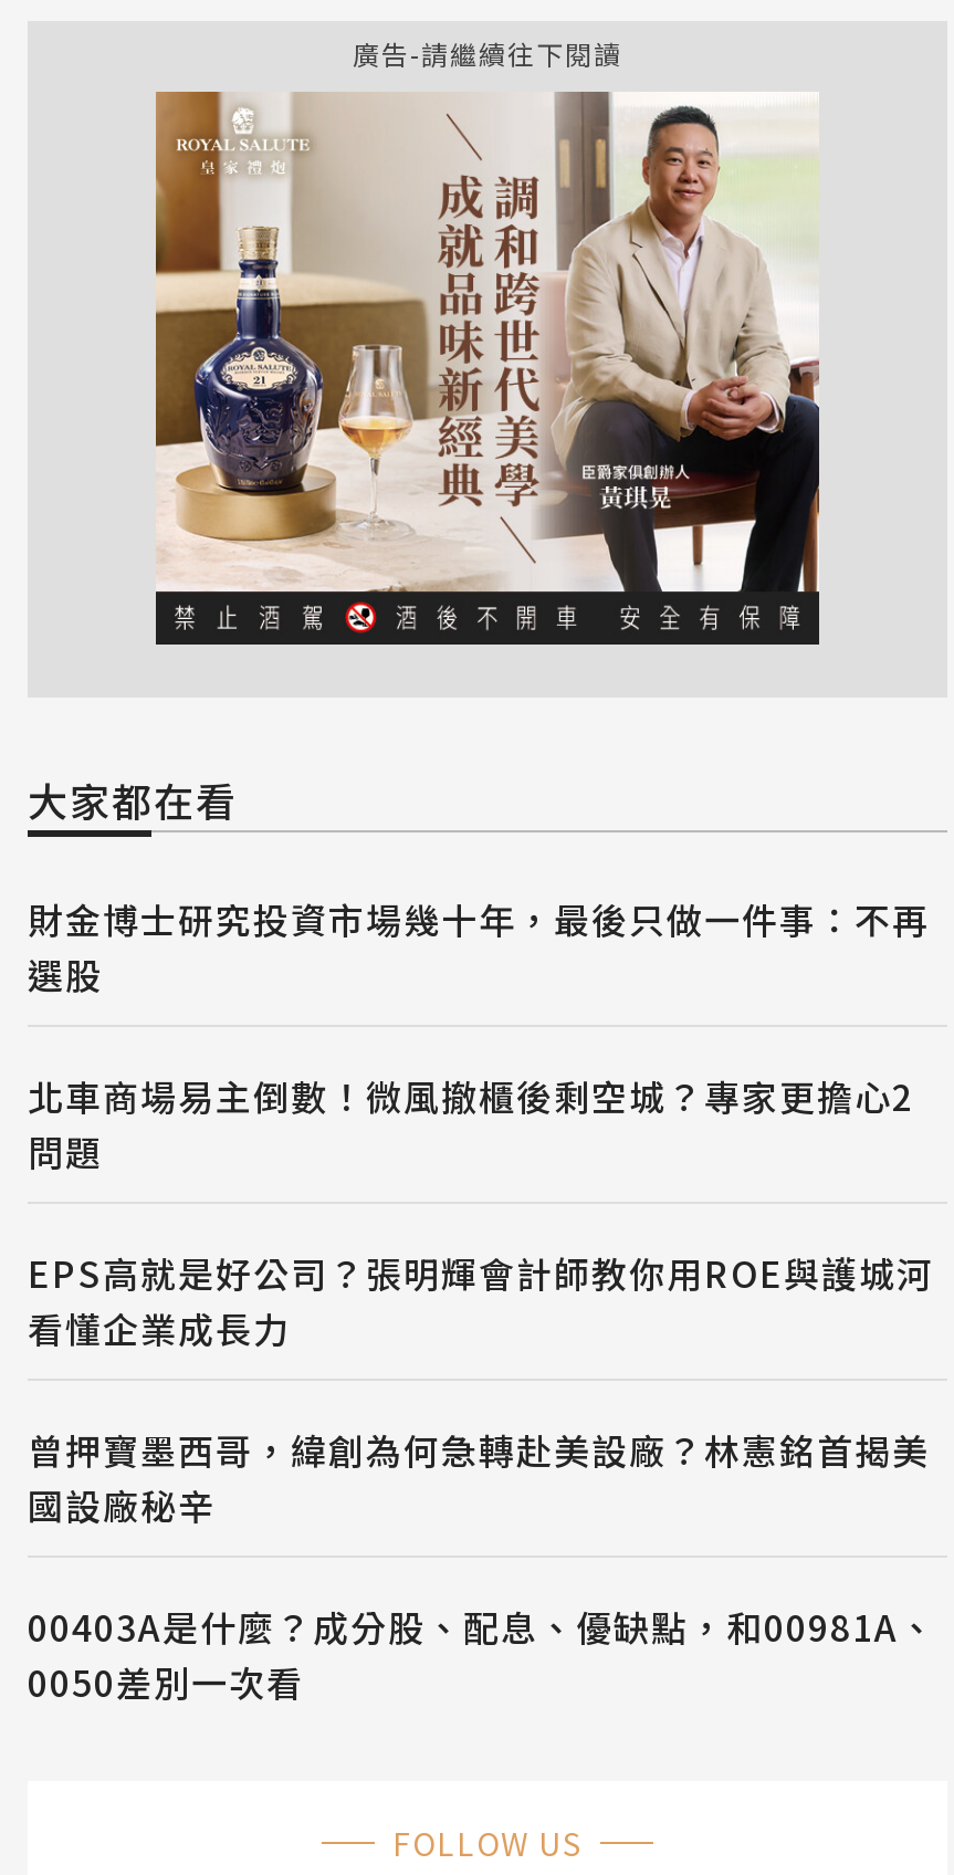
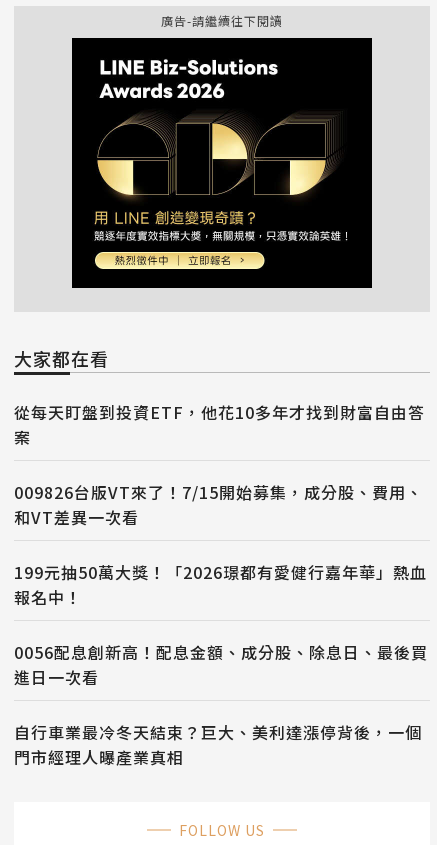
[154,91,821,637] [image] -> [71,37,373,286] [image]
[28,892,930,1000] 財金博士研究投資市場幾十年，最後只做一件事：不再 | 選股 -> [14,400,425,449] 從每天盯盤到投資ETF，他花10多年才找到財富自由答 | 案
[28,1069,914,1177] 北車商場易主倒數！微風撤櫃後剩空城？專家更擔心2 | 問題 -> [14,480,423,529] 009826台版VT來了！7/15開始募集，成分股、費用、 | 和VT差異一次看
[28,1246,934,1354] EPS高就是好公司？張明輝會計師教你用ROE與護城河 | 看懂企業成長力 -> [14,560,427,609] 199元抽50萬大獎！「2026璟都有愛健行嘉年華」熱血 | 報名中！
[28,1422,930,1531] 曾押寶墨西哥，緯創為何急轉赴美設廠？林憲銘首揭美 | 國設廠秘辛 -> [14,640,428,689] 0056配息創新高！配息金額、成分股、除息日、最後買 | 進日一次看
[28,1599,936,1708] 00403A是什麼？成分股、配息、優缺點，和00981A、 | 0050差別一次看 -> [14,720,422,769] 自行車業最冷冬天結束？巨大、美利達漲停背後，一個 | 門市經理人曝產業真相

